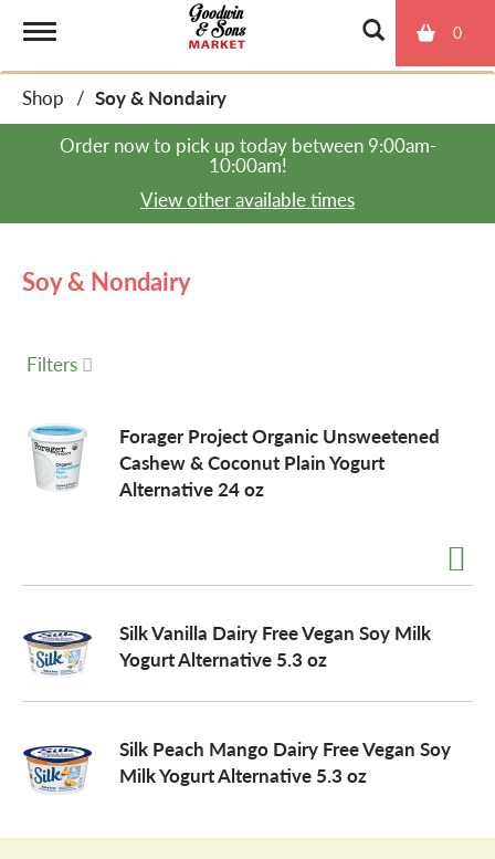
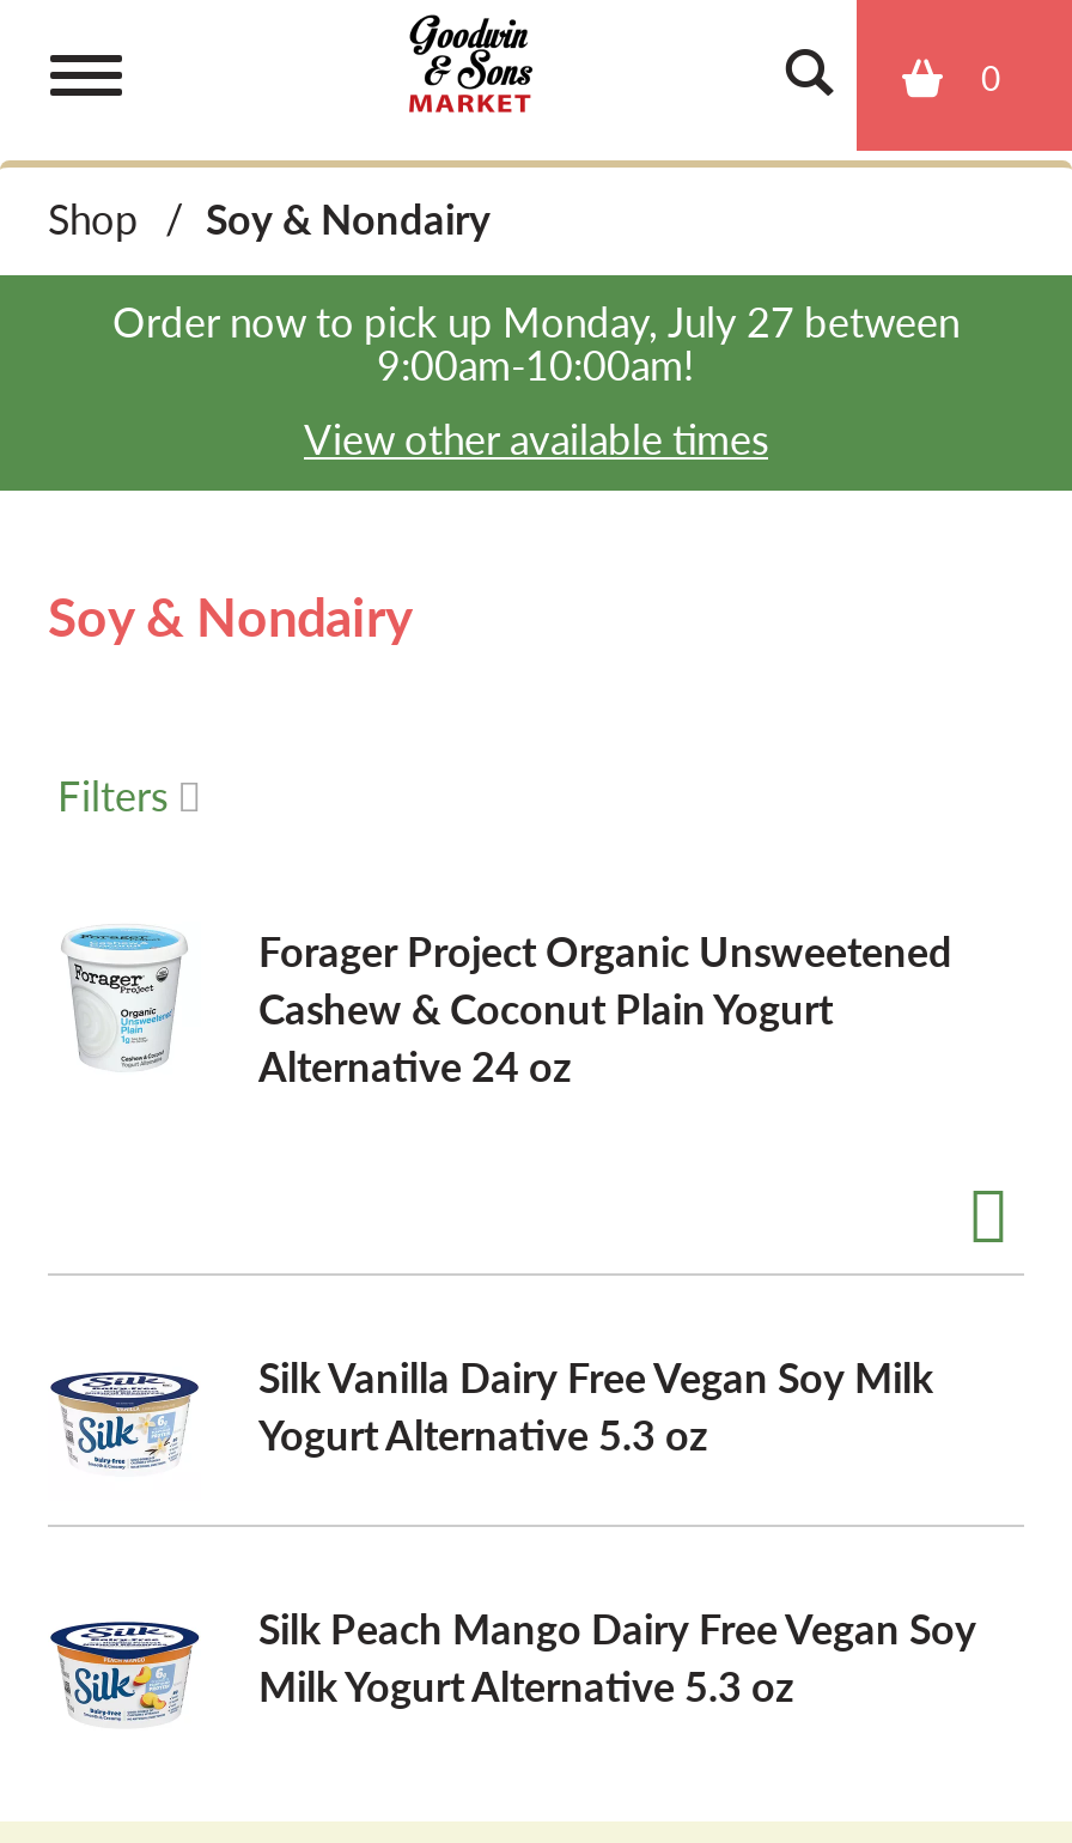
[59,132,436,178] Order now to pick up today between 9:00am- | 10:00am! -> [112,292,960,393] Order now to pick up Monday, July 27 between | 9:00am-10:00am!

